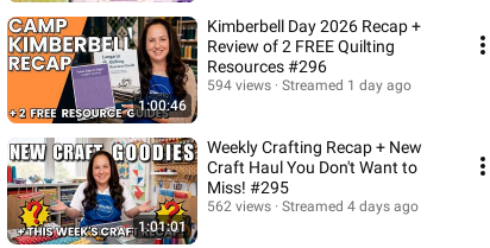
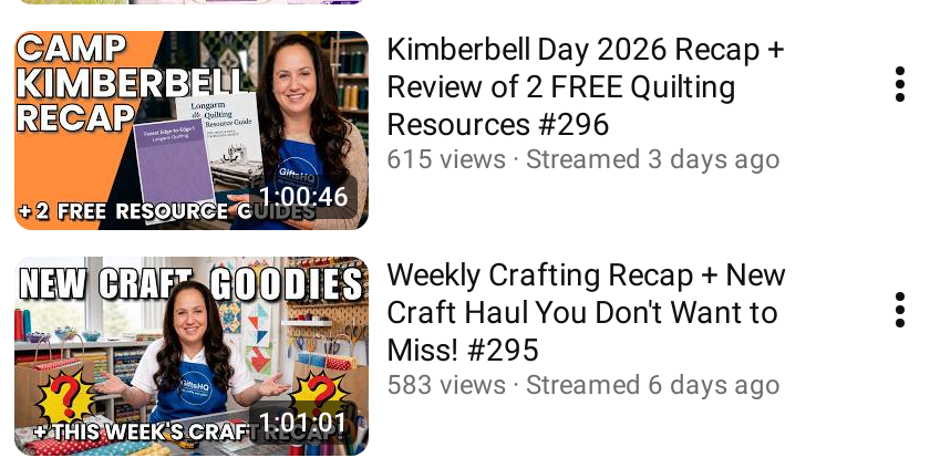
[207,77,271,94] 594 views -> [386,144,506,175] 615 views
[282,77,412,94] Streamed 1 day ago -> [526,144,781,175] Streamed 3 days ago
[207,198,271,215] 562 views -> [386,369,506,400] 583 views
[282,198,419,215] Streamed 4 days ago -> [526,369,781,400] Streamed 6 days ago

